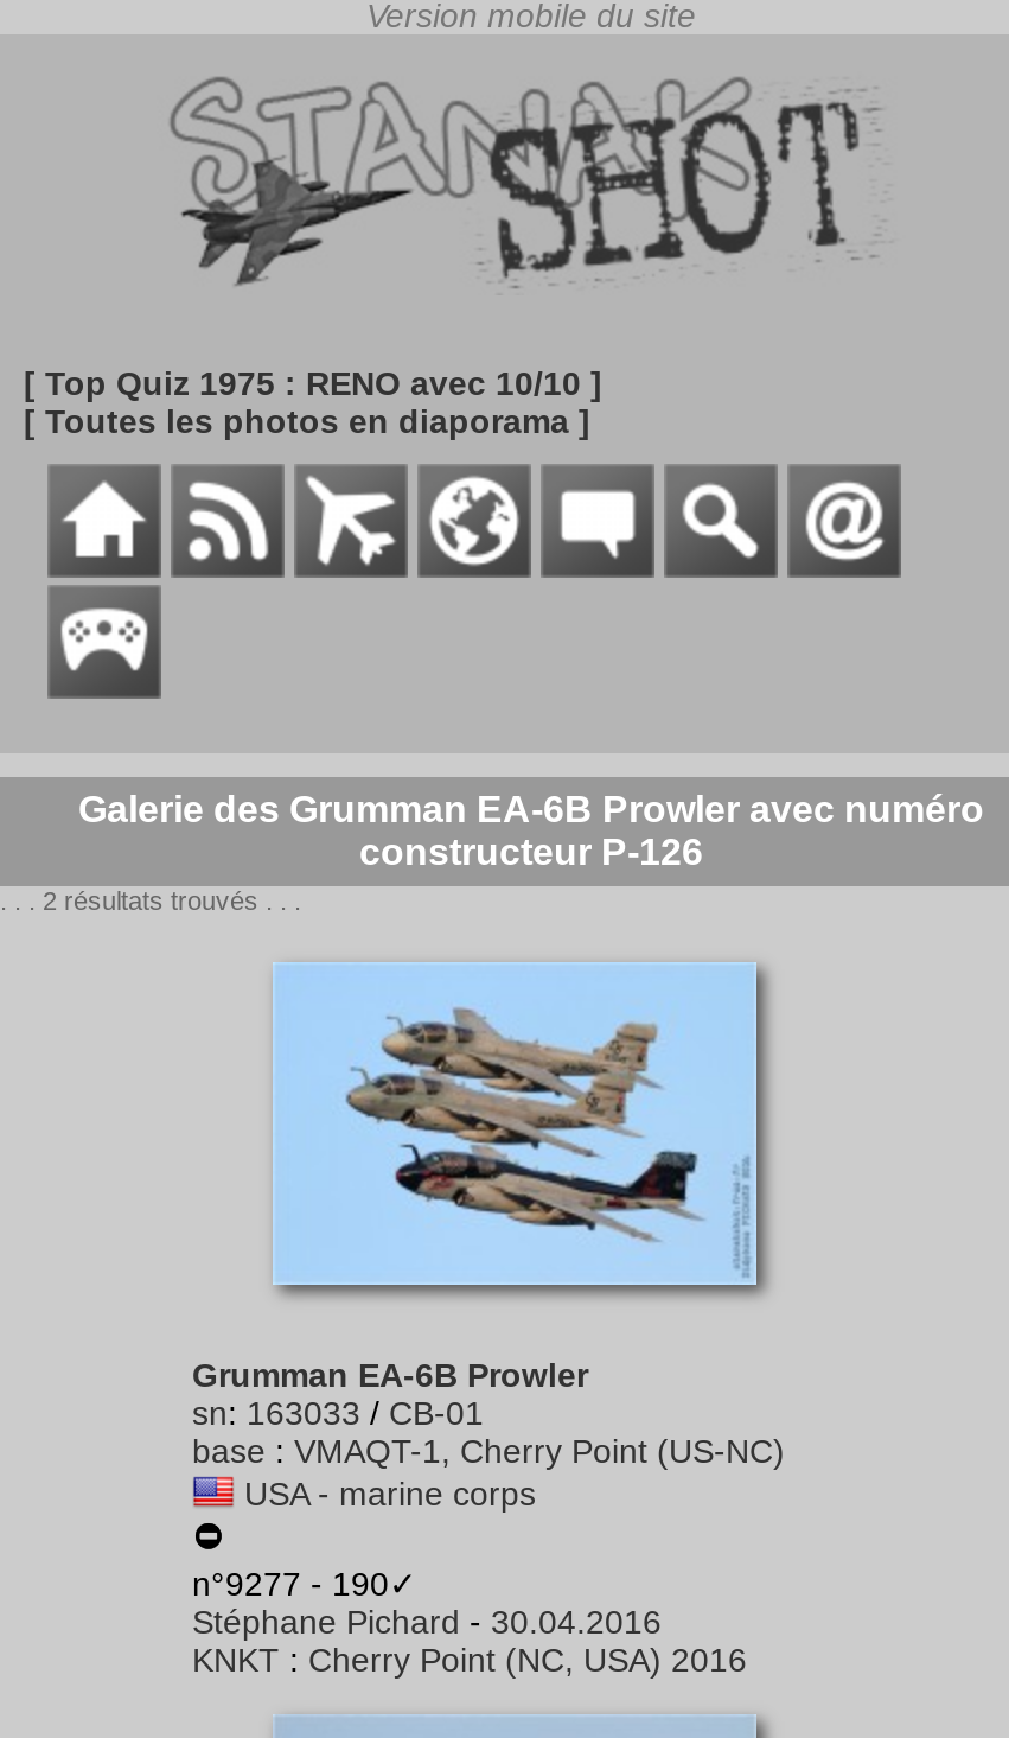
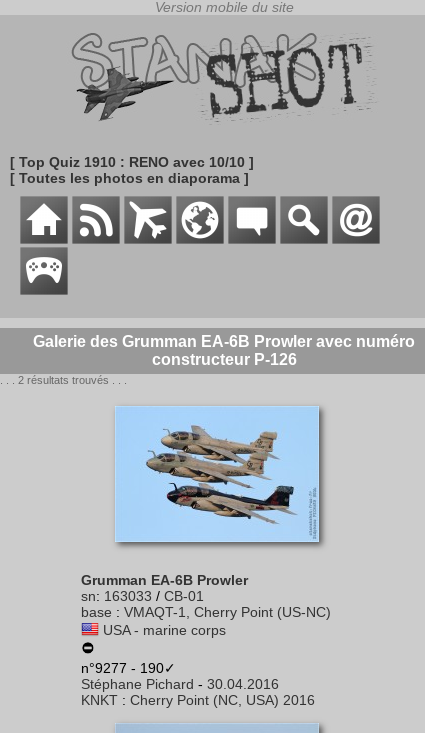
[24,364,602,402] [ Top Quiz 1975 : RENO avec 10/10 ] -> [10,154,254,170] [ Top Quiz 1910 : RENO avec 10/10 ]

